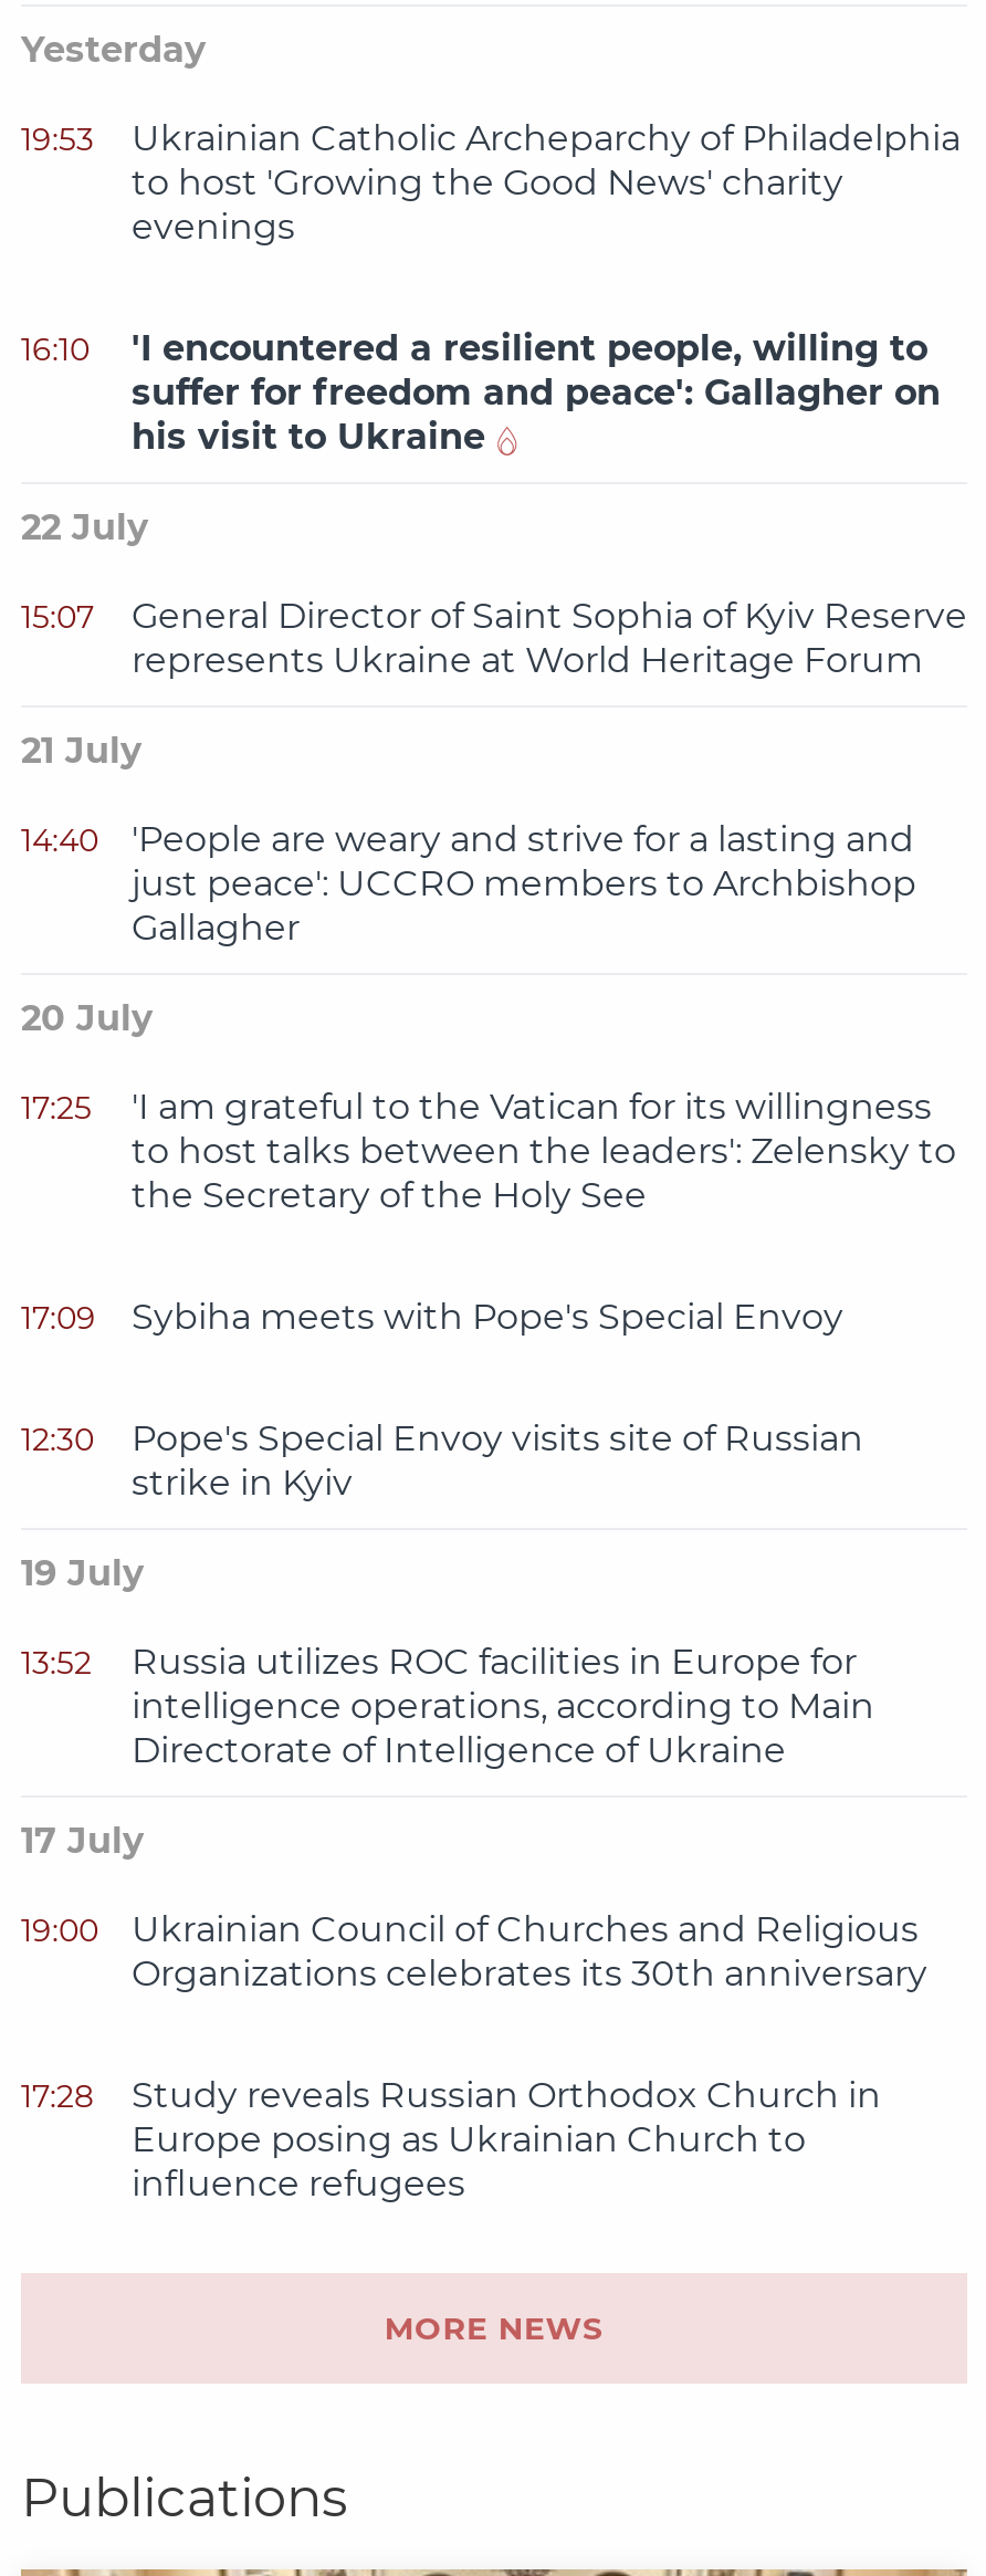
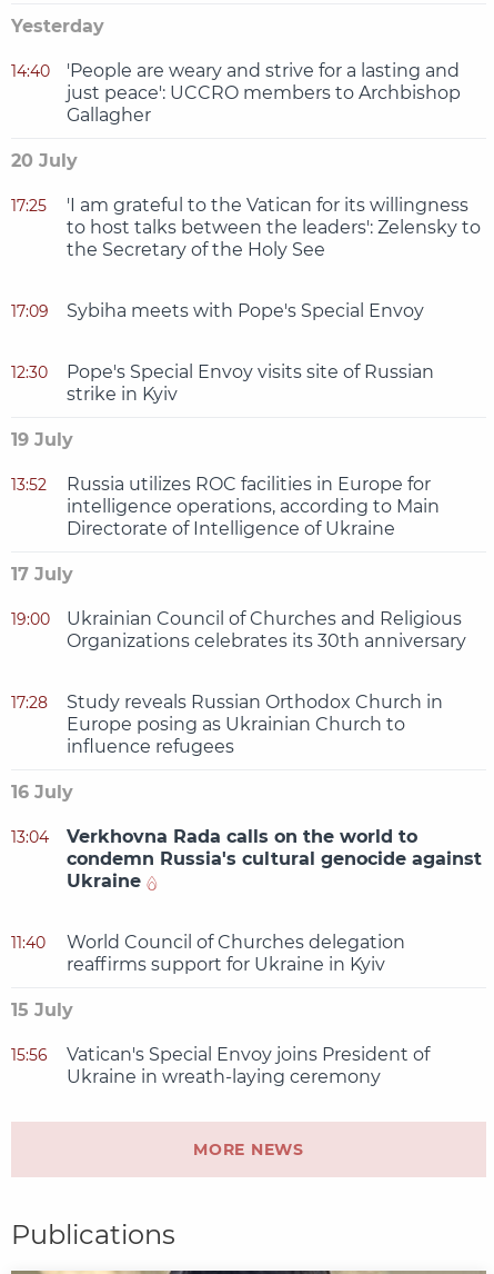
[21,117,967,771] 19:53 | Ukrainian Catholic Archeparchy of Philadelphia | to host 'Growing the Good News' charity | evenings | 16:10 | 'I encountered a resilient people, willing to | suffer for freedom and peace': Gallagher on | his visit to Ukraine | 22 July | 15:07 | General Director of Saint Sophia of Kyiv Reserve | represents Ukraine at World Heritage Forum | 21 July -> none
moved [21,818,956,2204] -> [11,60,481,757]: 14:40 | 'People are weary and strive for a lasting and | just peace': UCCRO members to Archbishop | ... | Europe posing as Ukrainian Church to | influence refugees
none -> [11,781,482,1087] 16 July | 13:04 | Verkhovna Rada calls on the world to | condemn Russia's cultural genocide against | Ukraine | 11:40 | World Council of Churches delegation | reaffirms support for Ukraine in Kyiv | 15 July | 15:56 | Vatican's Special Envoy joins President of | Ukraine in wreath-laying ceremony

